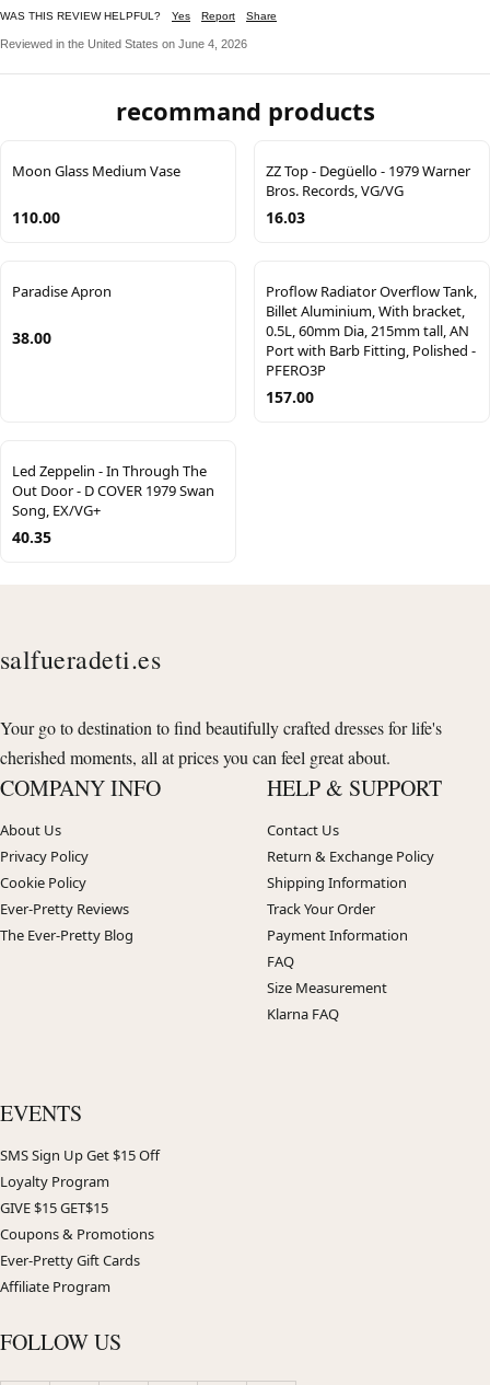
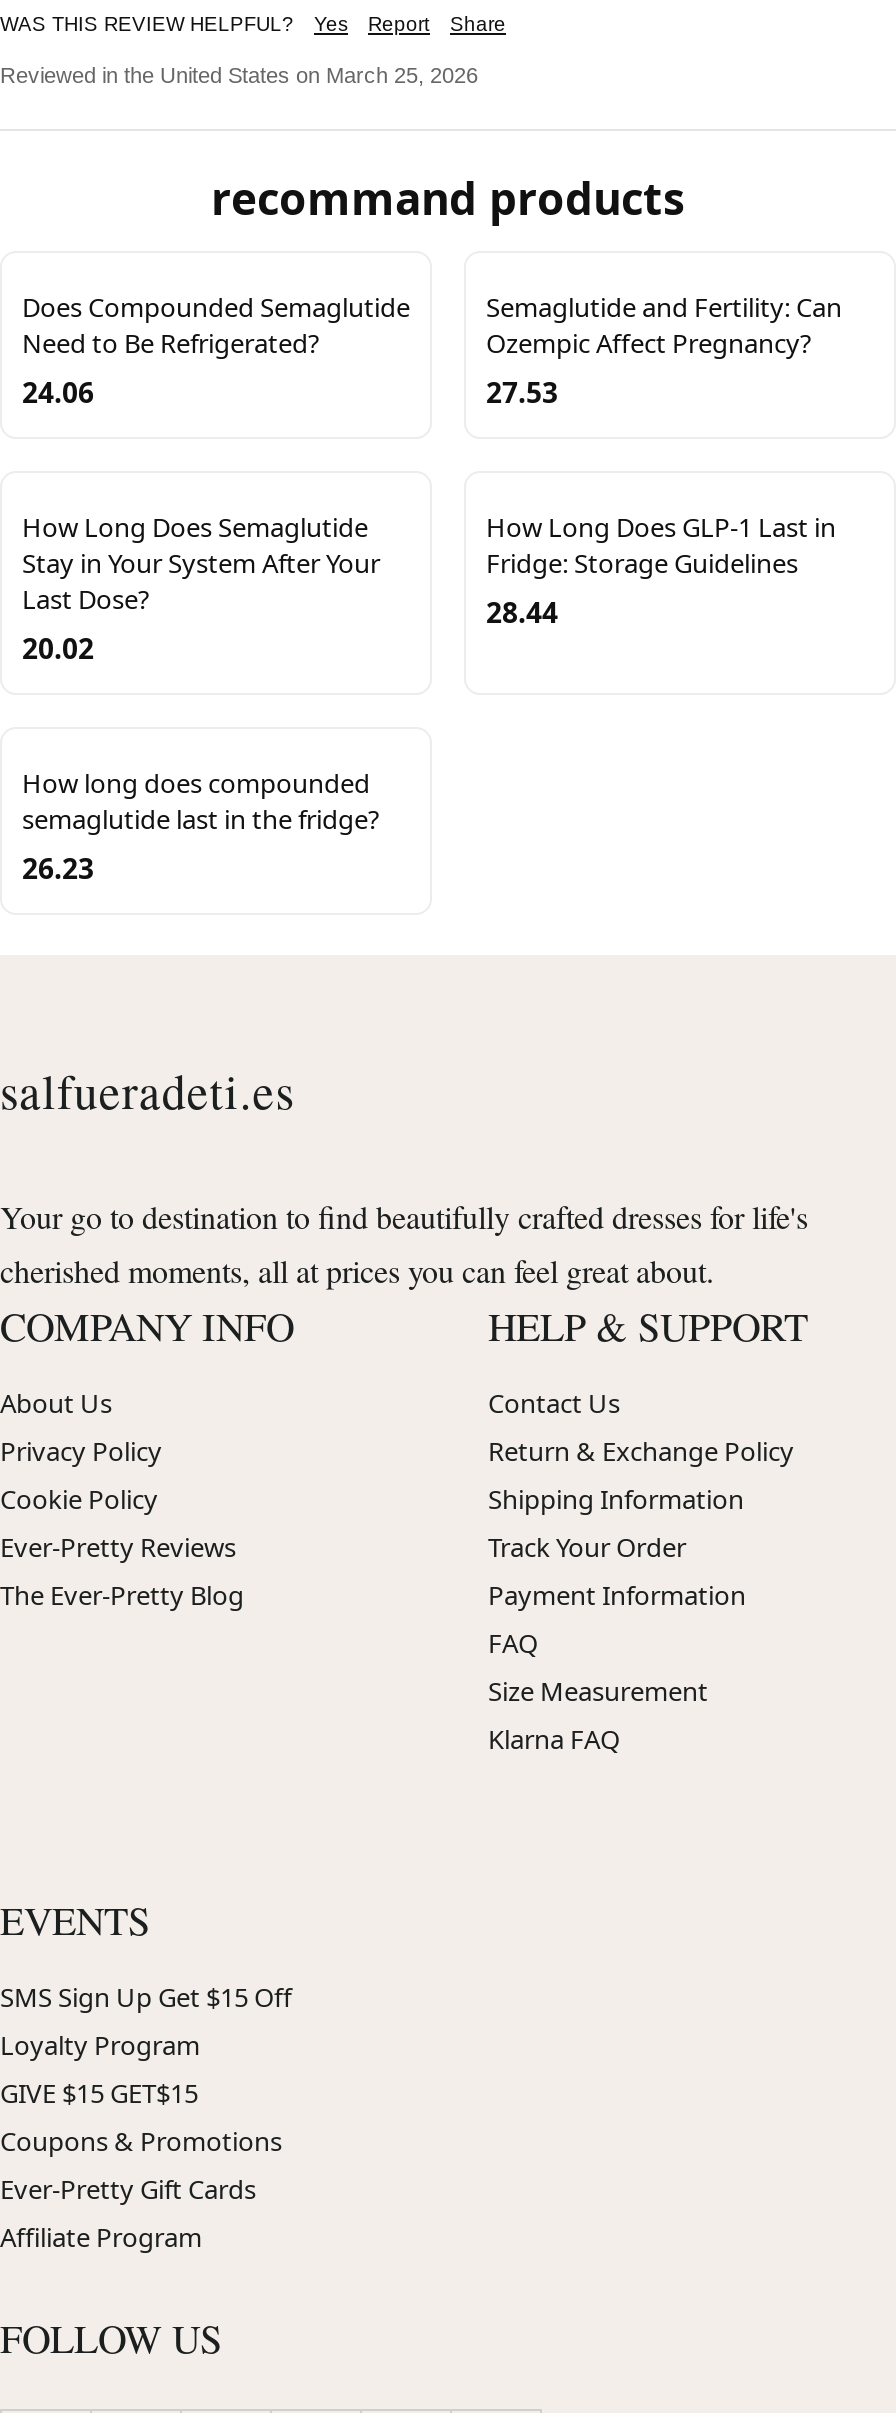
[0,37,247,50] Reviewed in the United States on June 4, 2026 -> [0,64,478,88] Reviewed in the United States on March 25, 2026
[12,161,180,228] Moon Glass Medium Vase | 110.00 -> [22,290,410,412] Does Compounded Semaglutide | Need to Be Refrigerated? | 24.06
[266,161,470,228] ZZ Top - Degüello - 1979 Warner | Bros. Records, VG/VG | 16.03 -> [486,290,842,412] Semaglutide and Fertility: Can | Ozempic Affect Pregnancy? | 27.53
[12,281,112,348] Paradise Apron | 38.00 -> [22,510,380,668] How Long Does Semaglutide | Stay in Your System After Your | Last Dose? | 20.02
[266,281,477,407] Proflow Radiator Overflow Tank, | Billet Aluminium, With bracket, | 0.5L, 60mm Dia, 215mm tall, AN | Port with Barb Fitting, Polished - | PFERO3P | 157.00 -> [486,510,836,632] How Long Does GLP-1 Last in | Fridge: Storage Guidelines | 28.44
[12,461,214,547] Led Zeppelin - In Through The | Out Door - D COVER 1979 Swan | Song, EX/VG+ | 40.35 -> [22,766,380,888] How long does compounded | semaglutide last in the fridge? | 26.23

